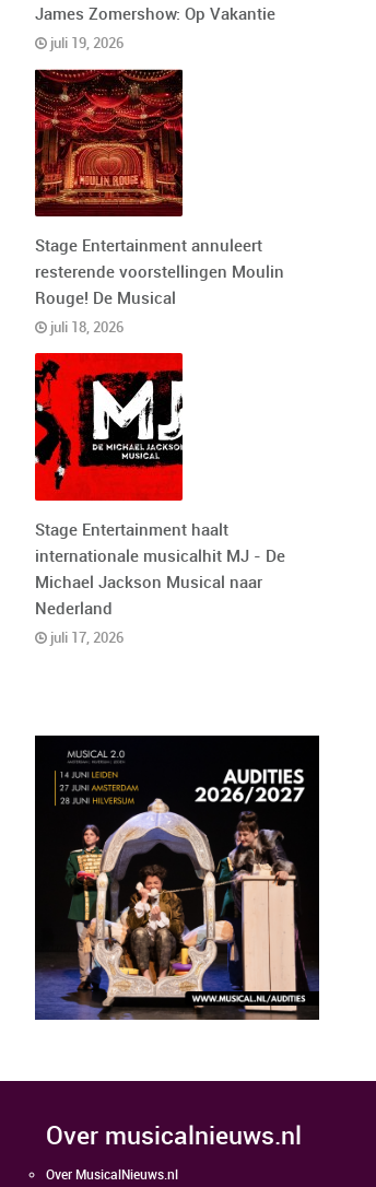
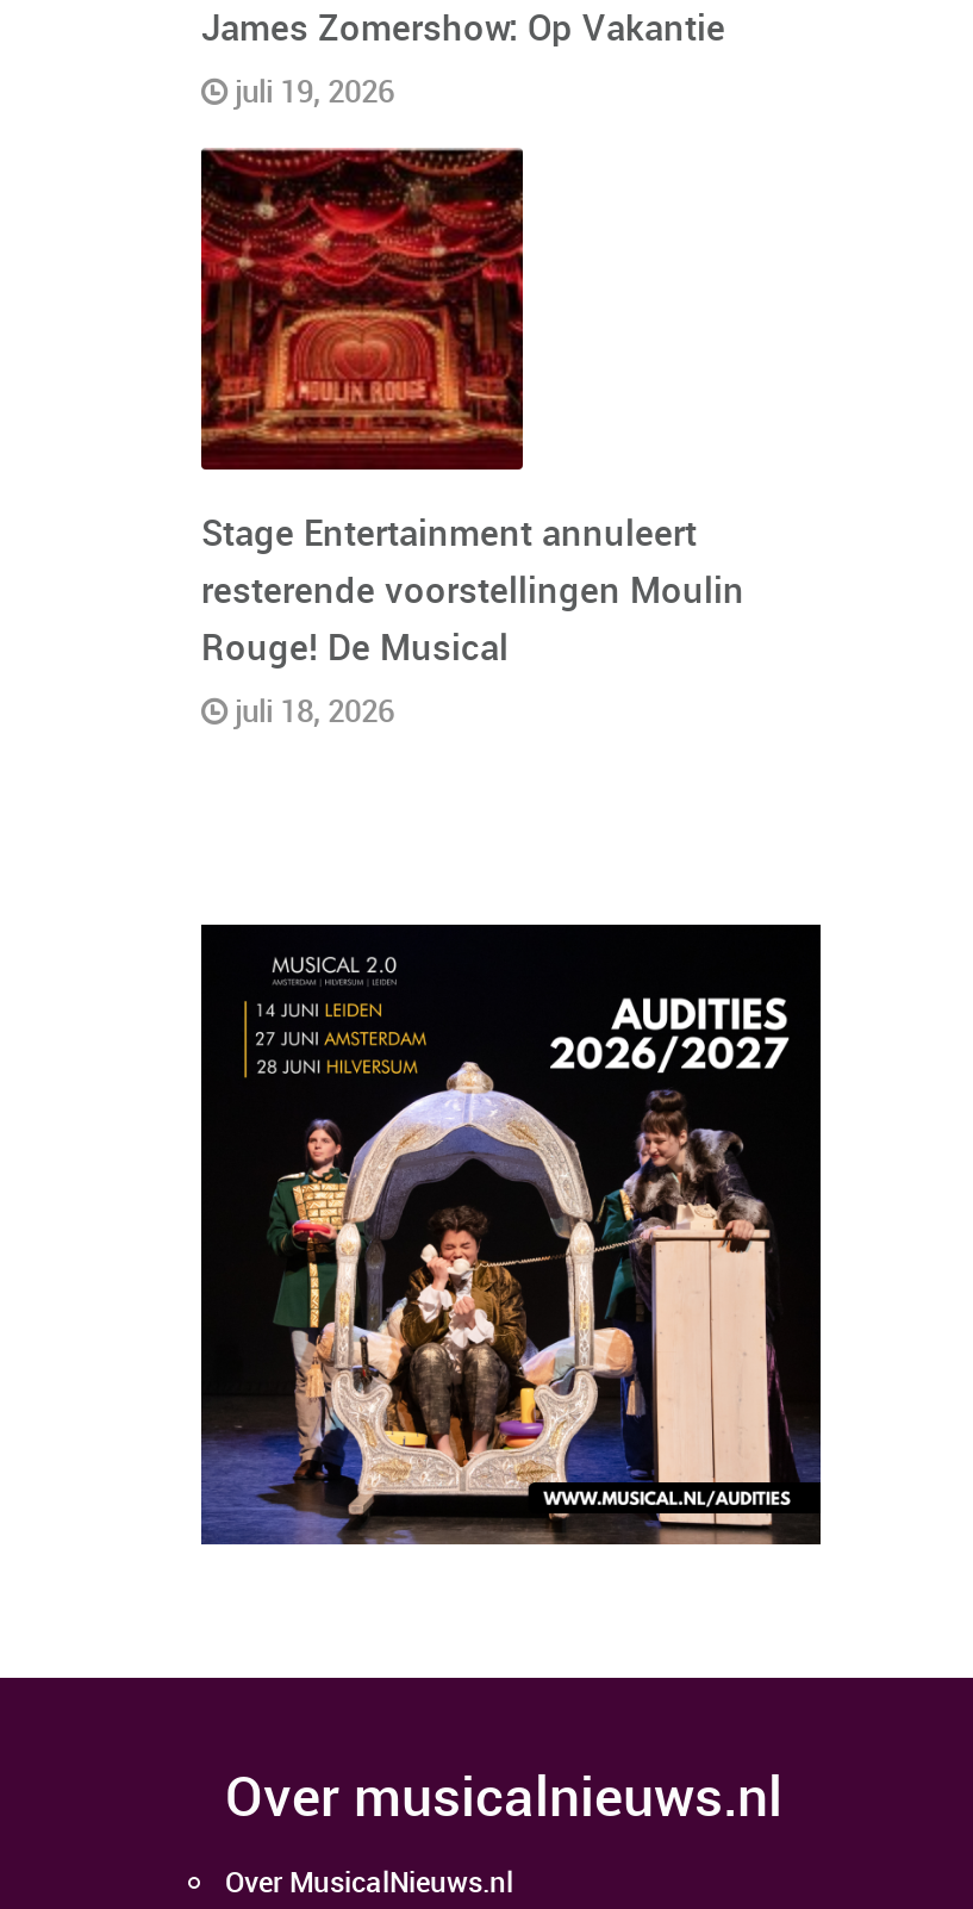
[34,352,285,646] [image] | Stage Entertainment haalt | internationale musicalhit MJ - De | Michael Jackson Musical naar | Nederland | juli 17, 2026 -> none

